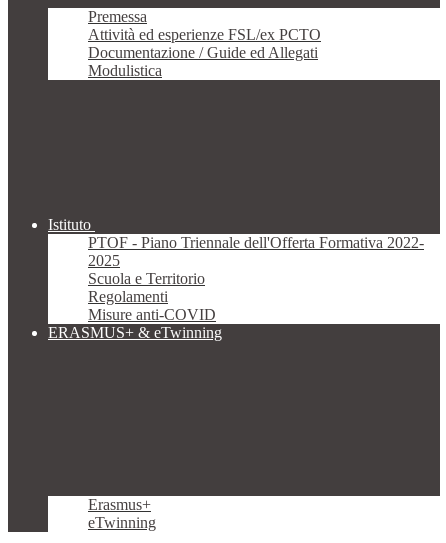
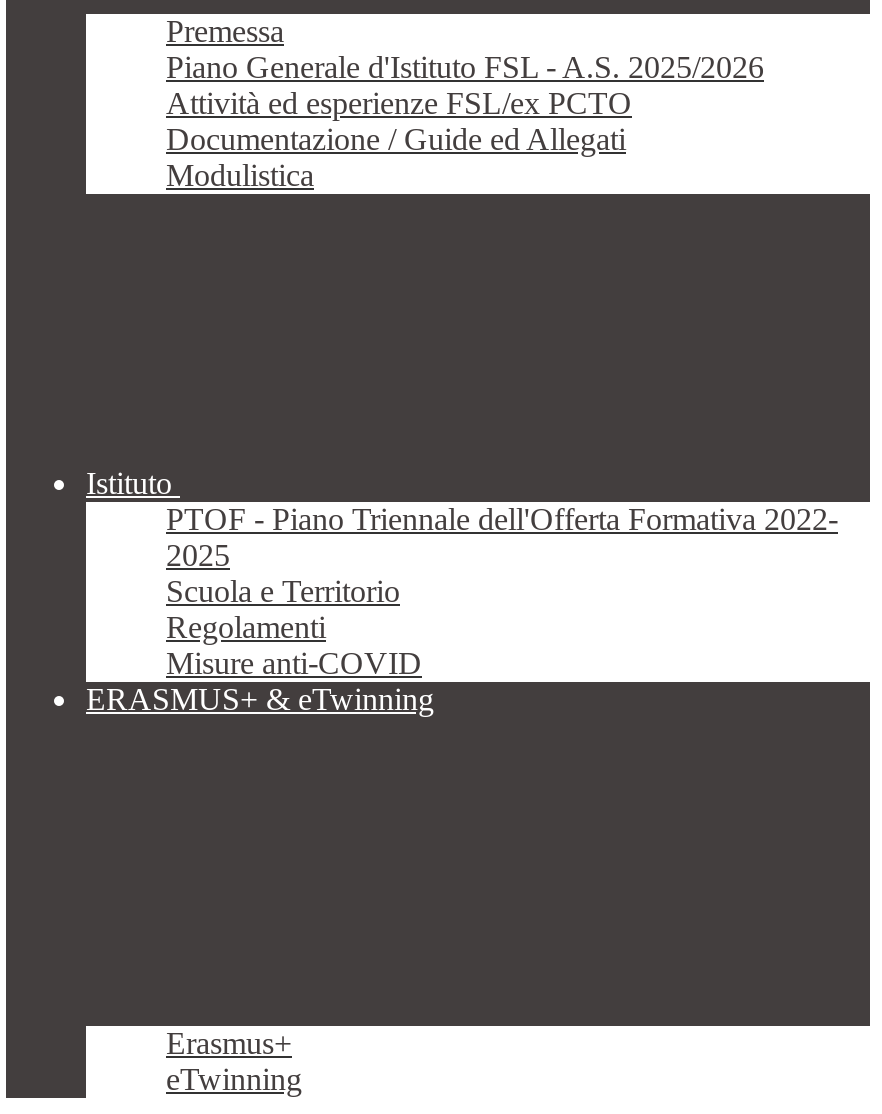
none -> [166,51,764,85] Piano Generale d'Istituto FSL - A.S. 2025/2026

